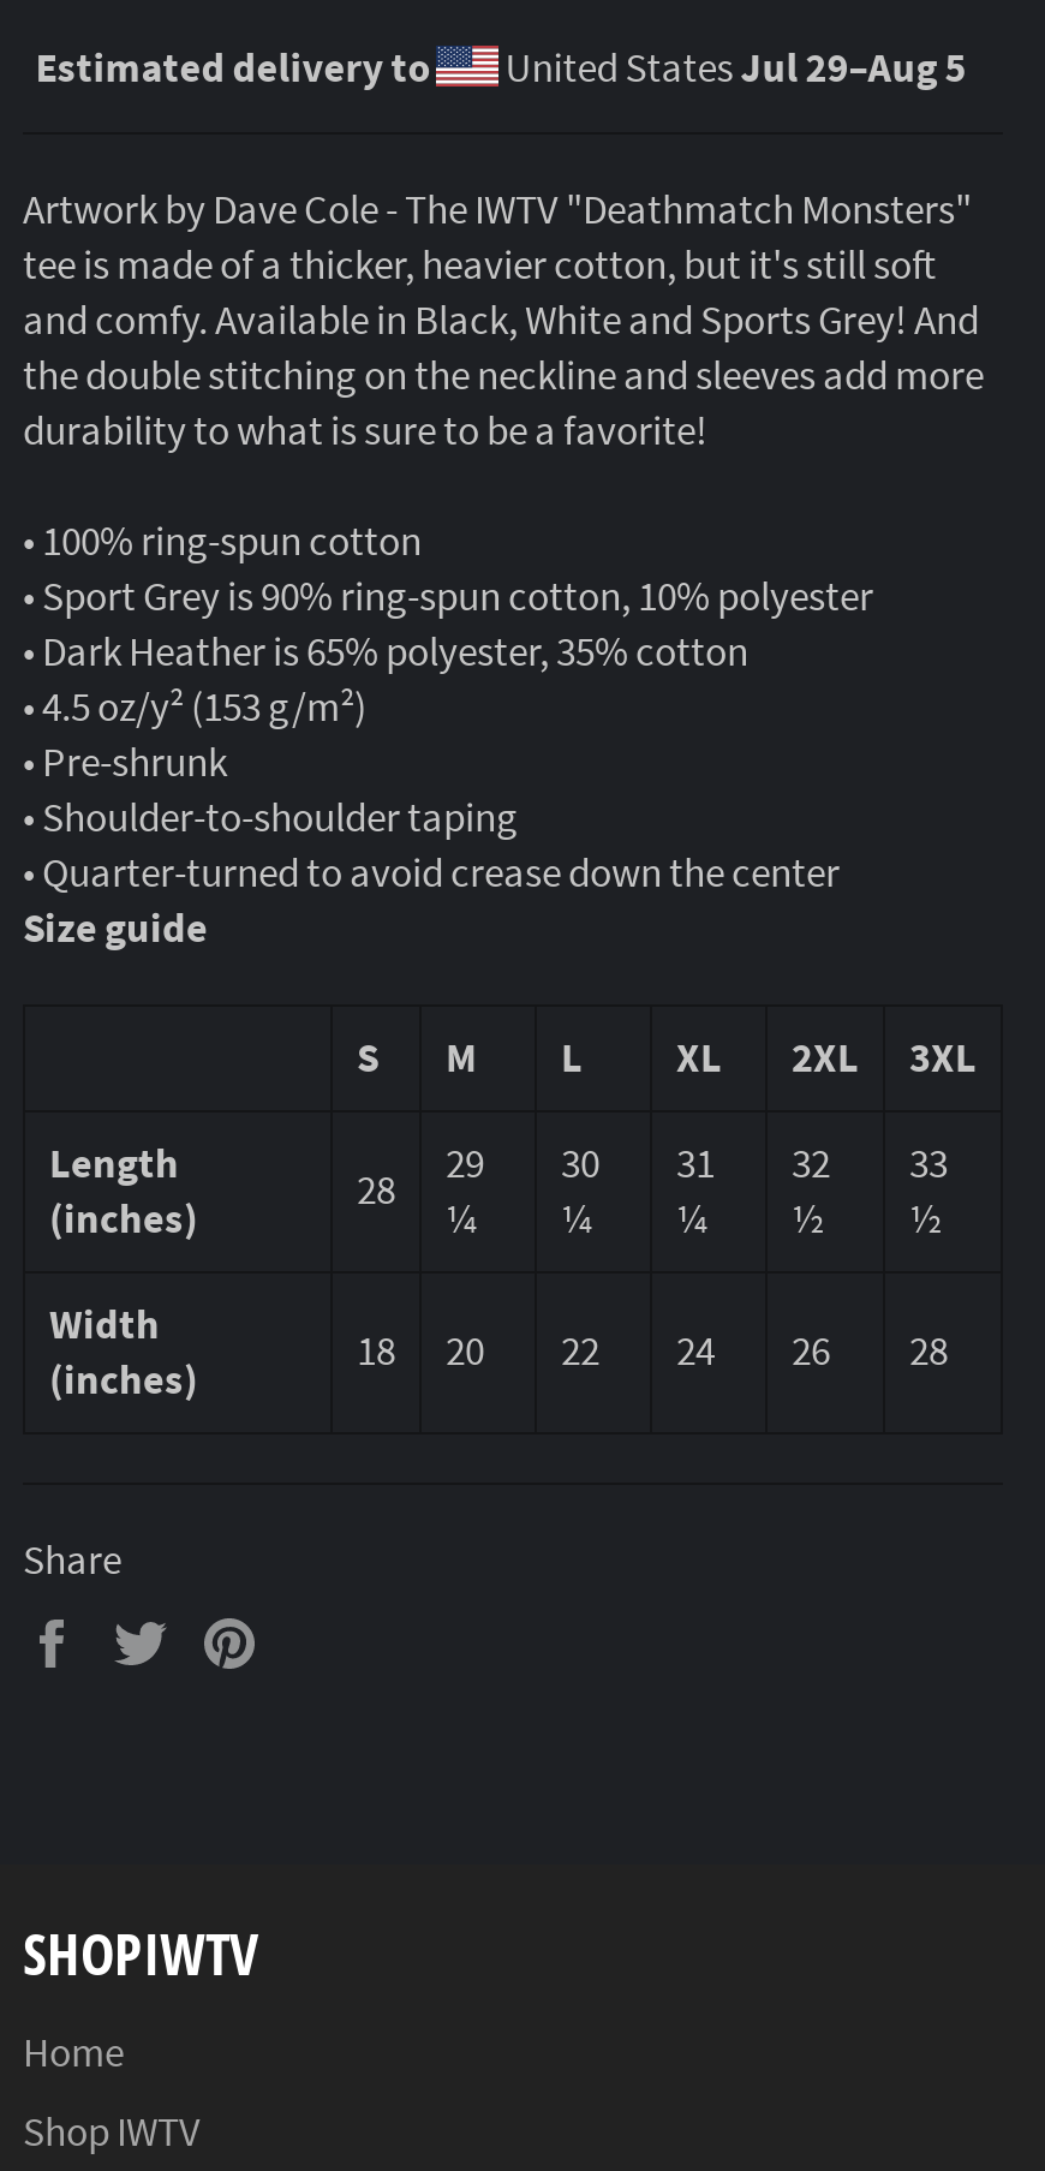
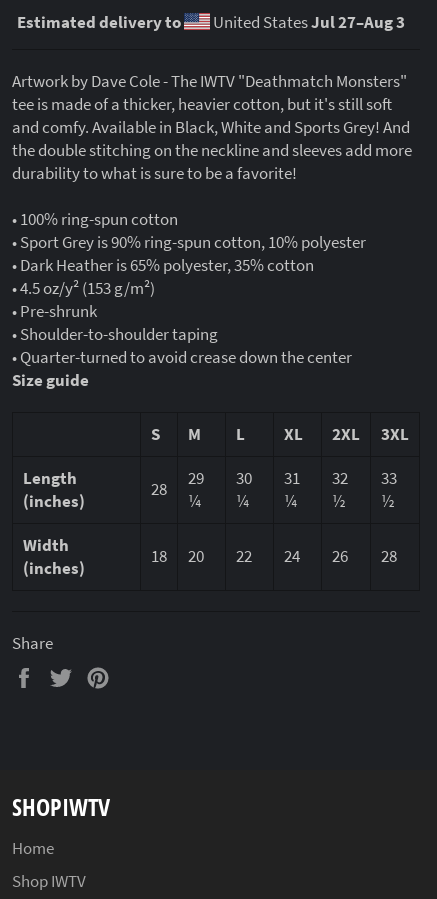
[498,40,966,93] United StatesJul 29–Aug 5 -> [210,11,405,33] United StatesJul 27–Aug 3

